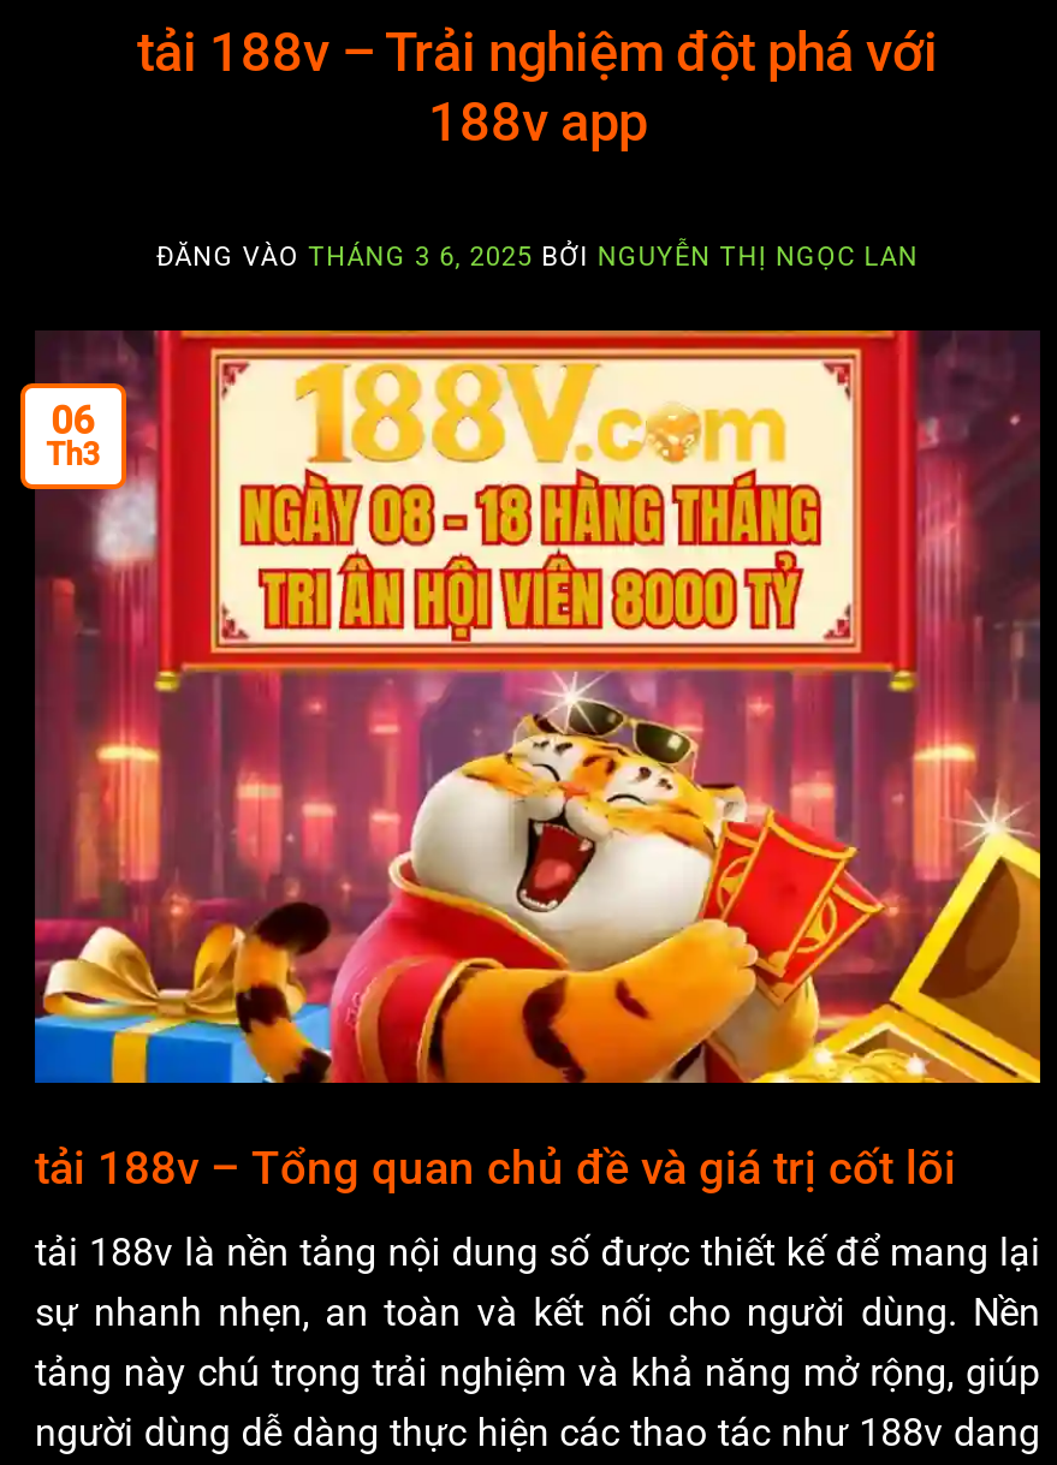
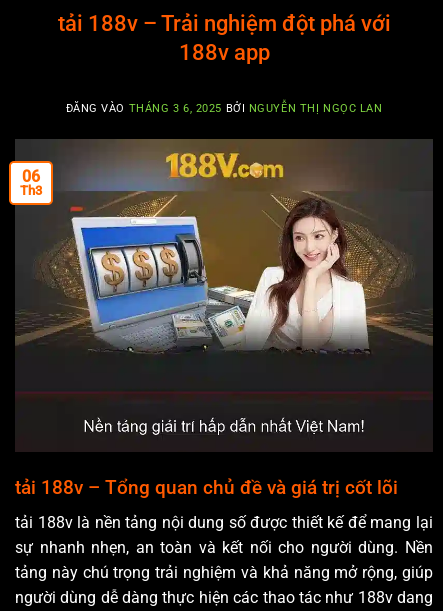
[32,328,1043,1085] [image] -> [15,139,433,452] [image]

